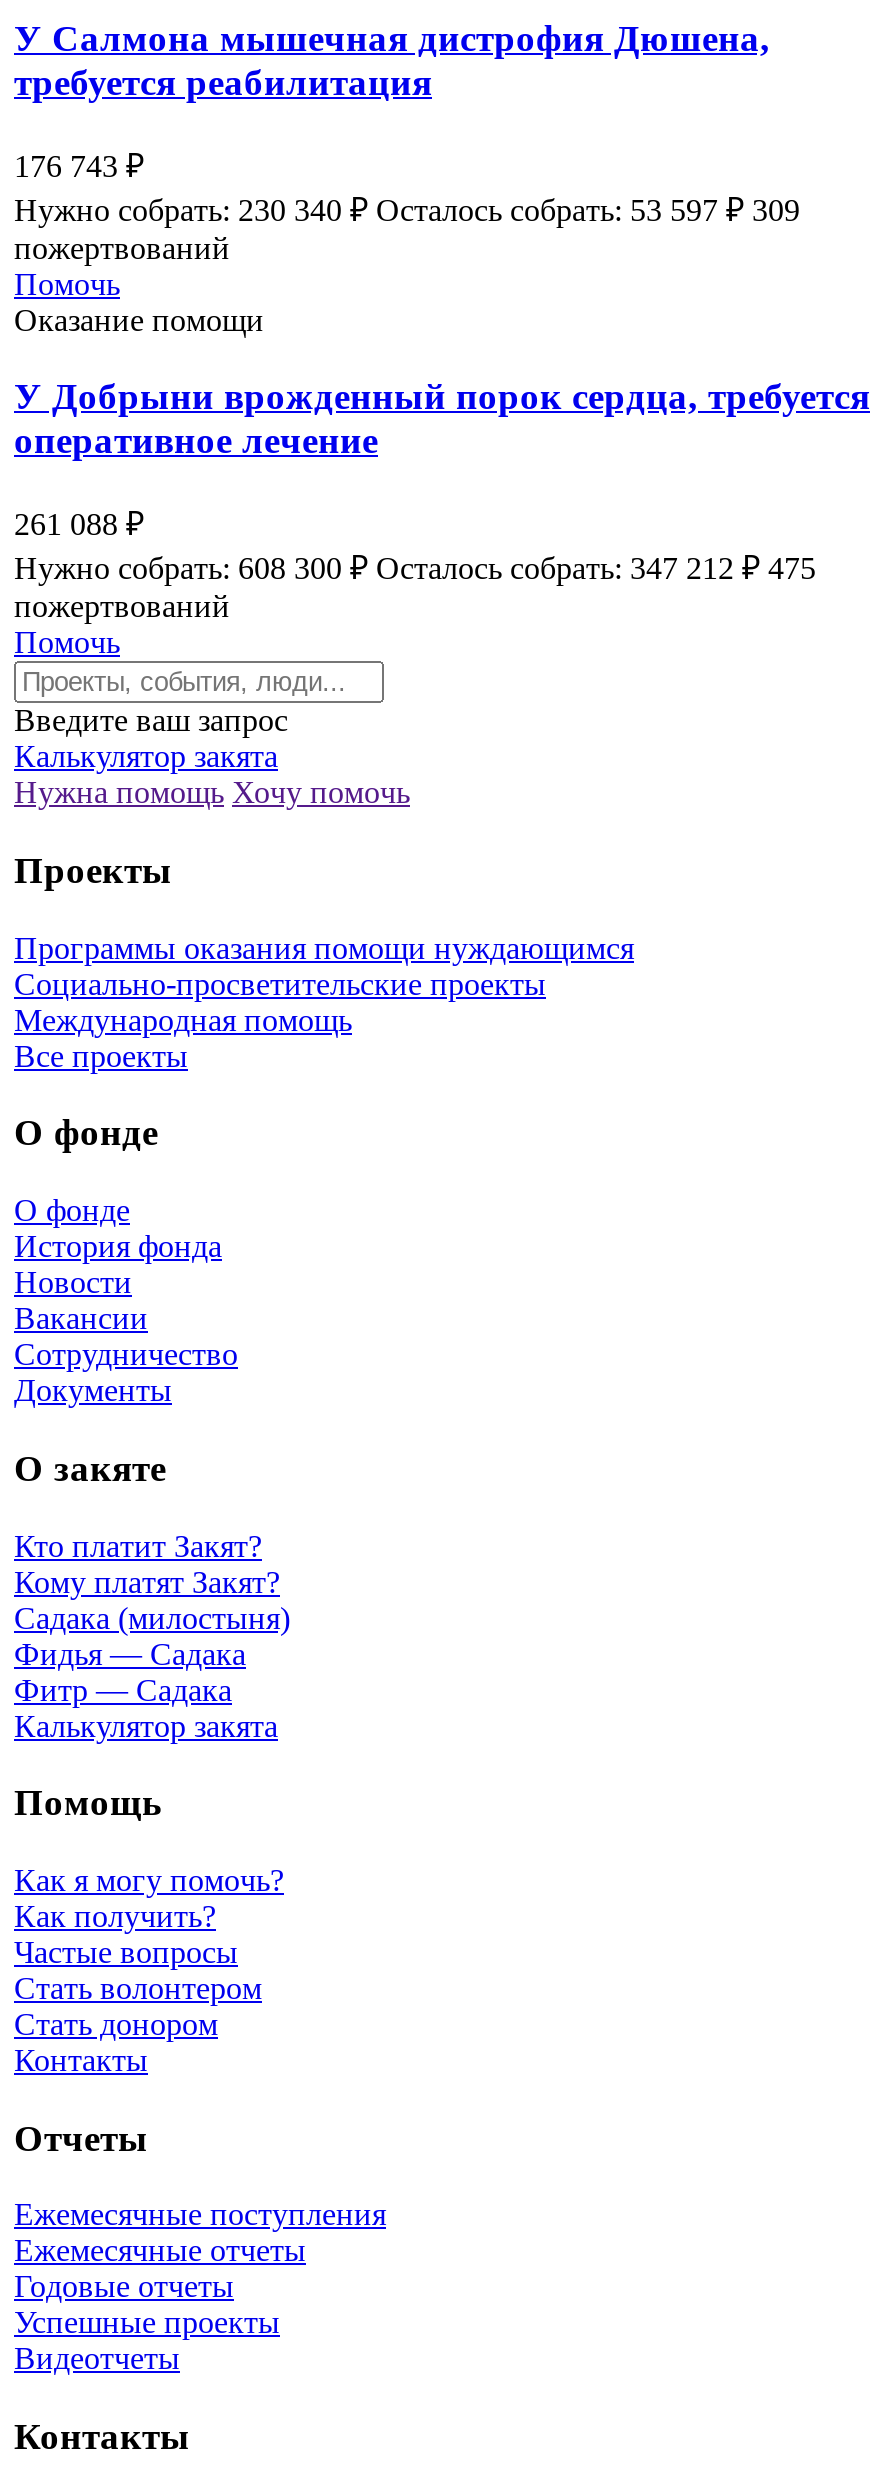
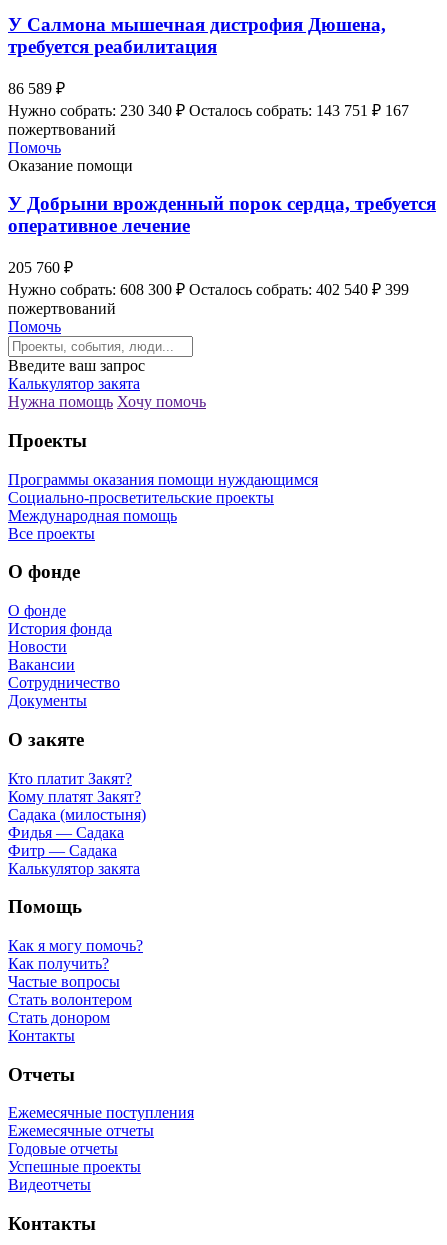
[14,149,144,183] 176 743 ₽ -> [8,80,65,97] 86 589 ₽
[14,193,800,227] Нужно собрать: 230 340 ₽ Осталось собрать: 53 597 ₽ 309 -> [8,102,409,119] Нужно собрать: 230 340 ₽ Осталось собрать: 143 751 ₽ 167
[14,507,144,541] 261 088 ₽ -> [8,259,73,276] 205 760 ₽
[14,551,816,585] Нужно собрать: 608 300 ₽ Осталось собрать: 347 212 ₽ 475 -> [8,281,409,298] Нужно собрать: 608 300 ₽ Осталось собрать: 402 540 ₽ 399

